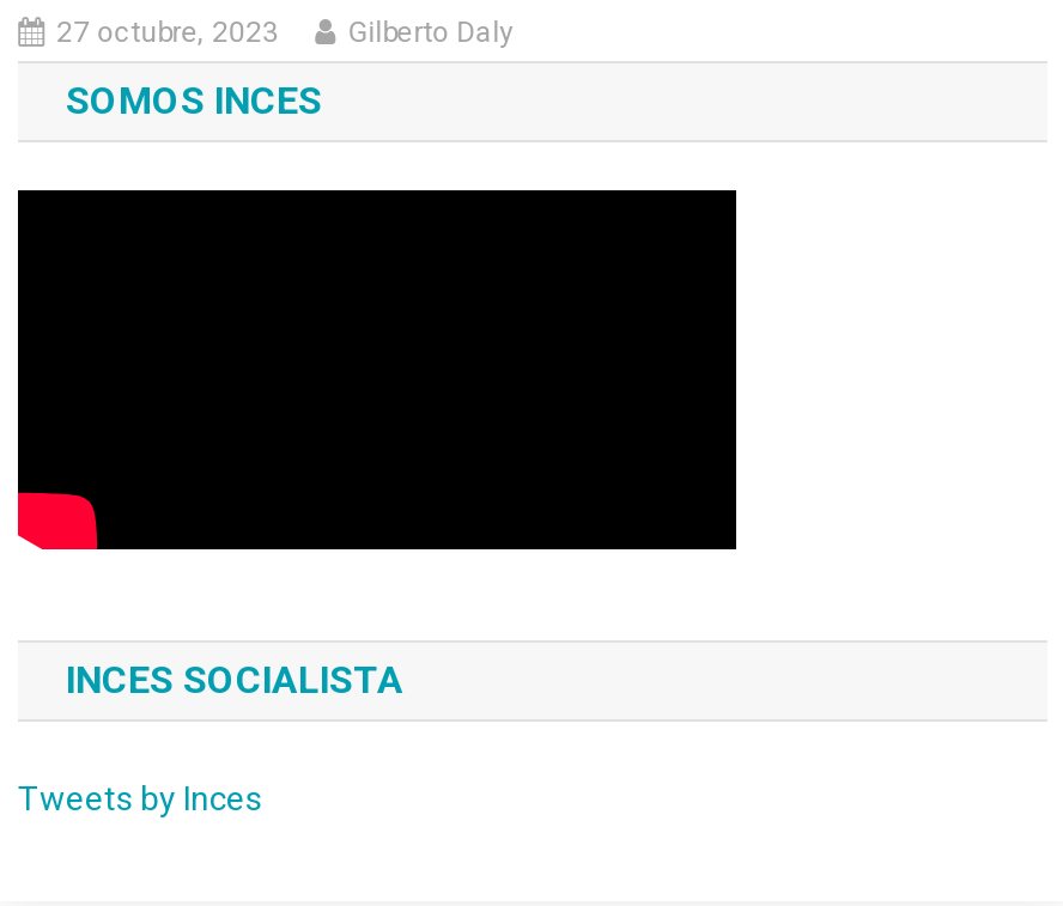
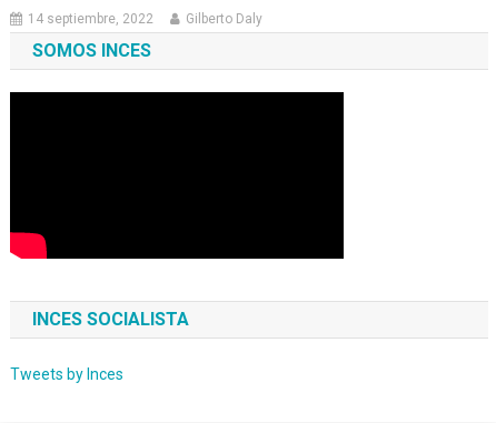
[57,17,279,51] 27 octubre, 2023 -> [28,11,154,26] 14 septiembre, 2022

